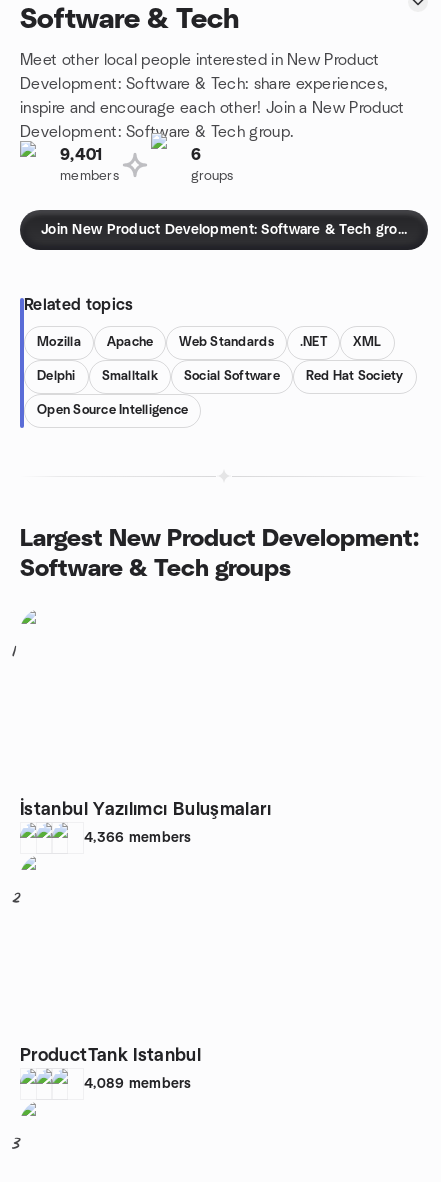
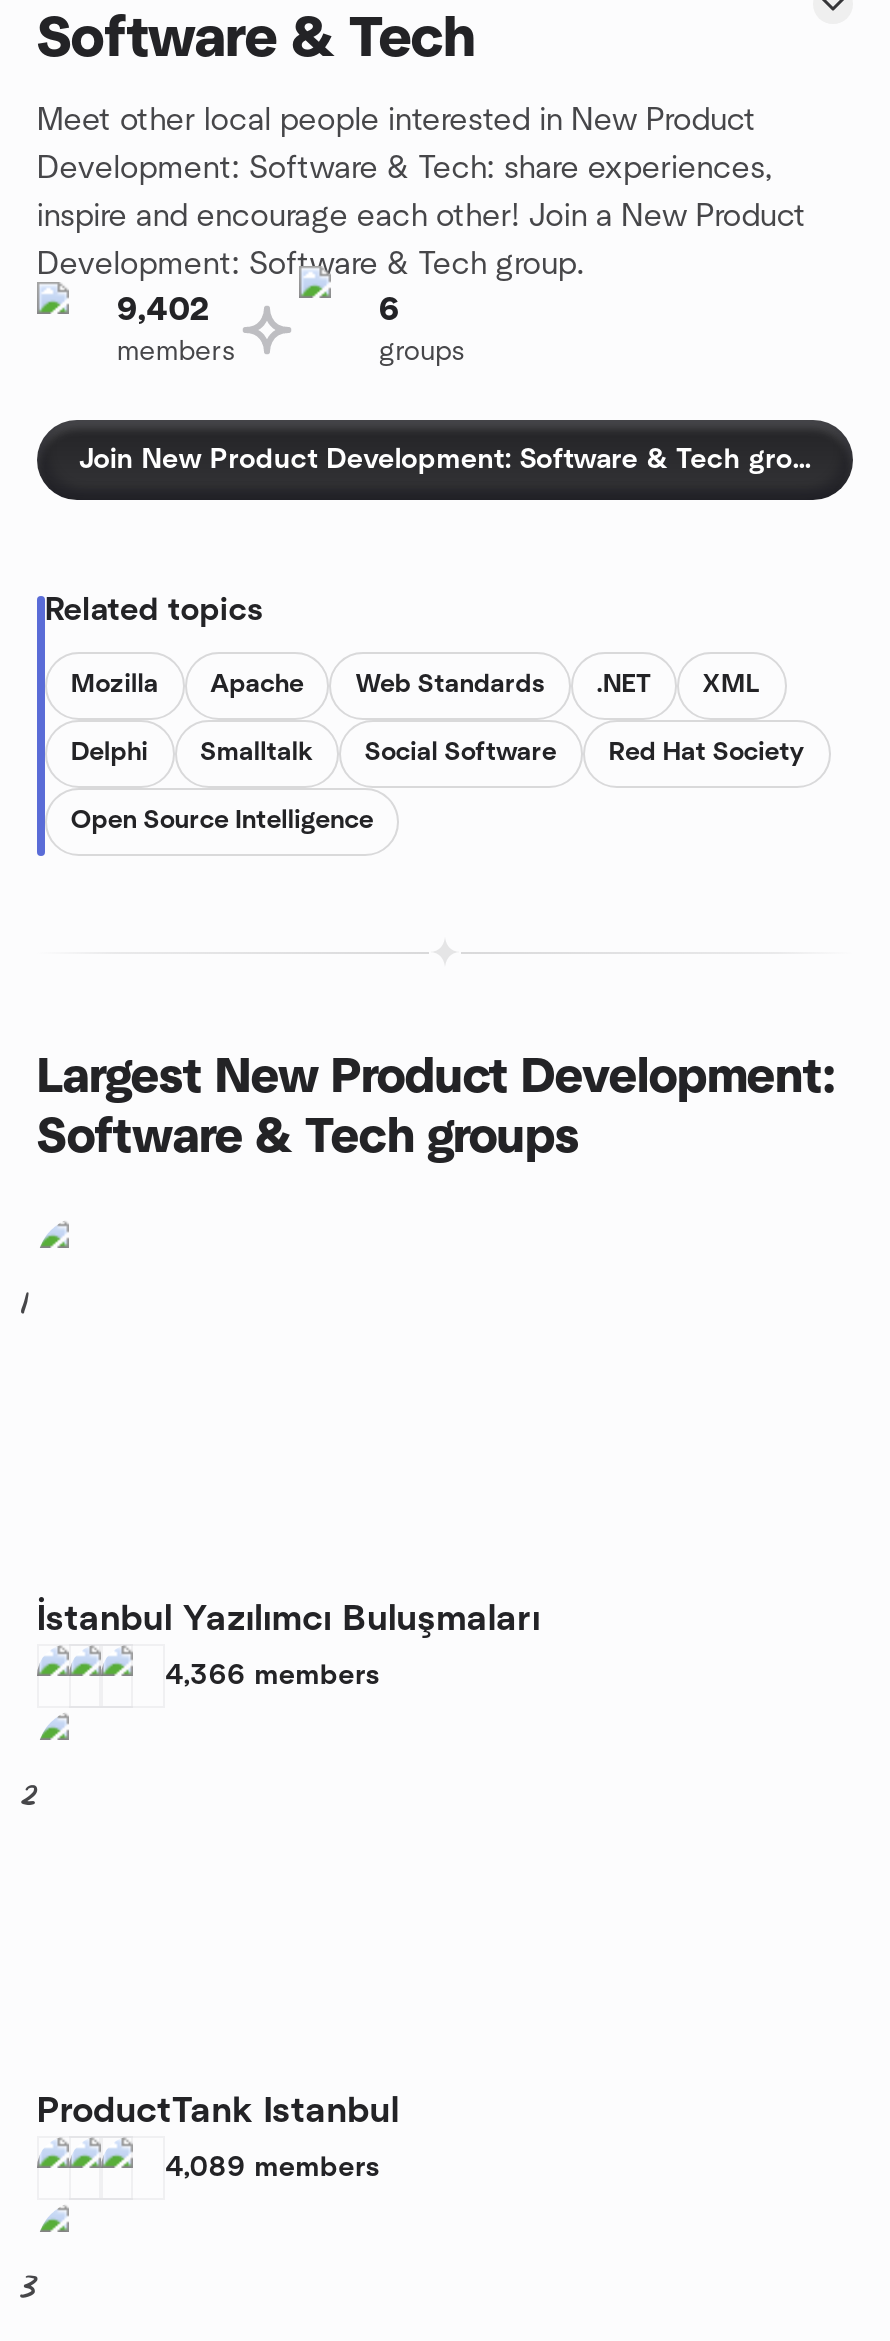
[60,147,103,163] 9,401 -> [117,294,210,326] 9,402

